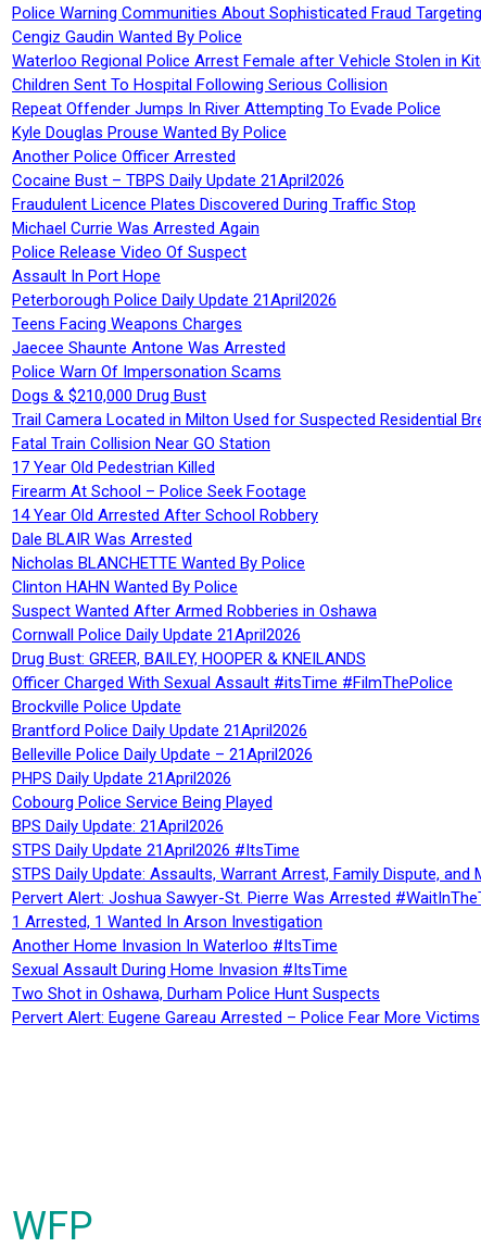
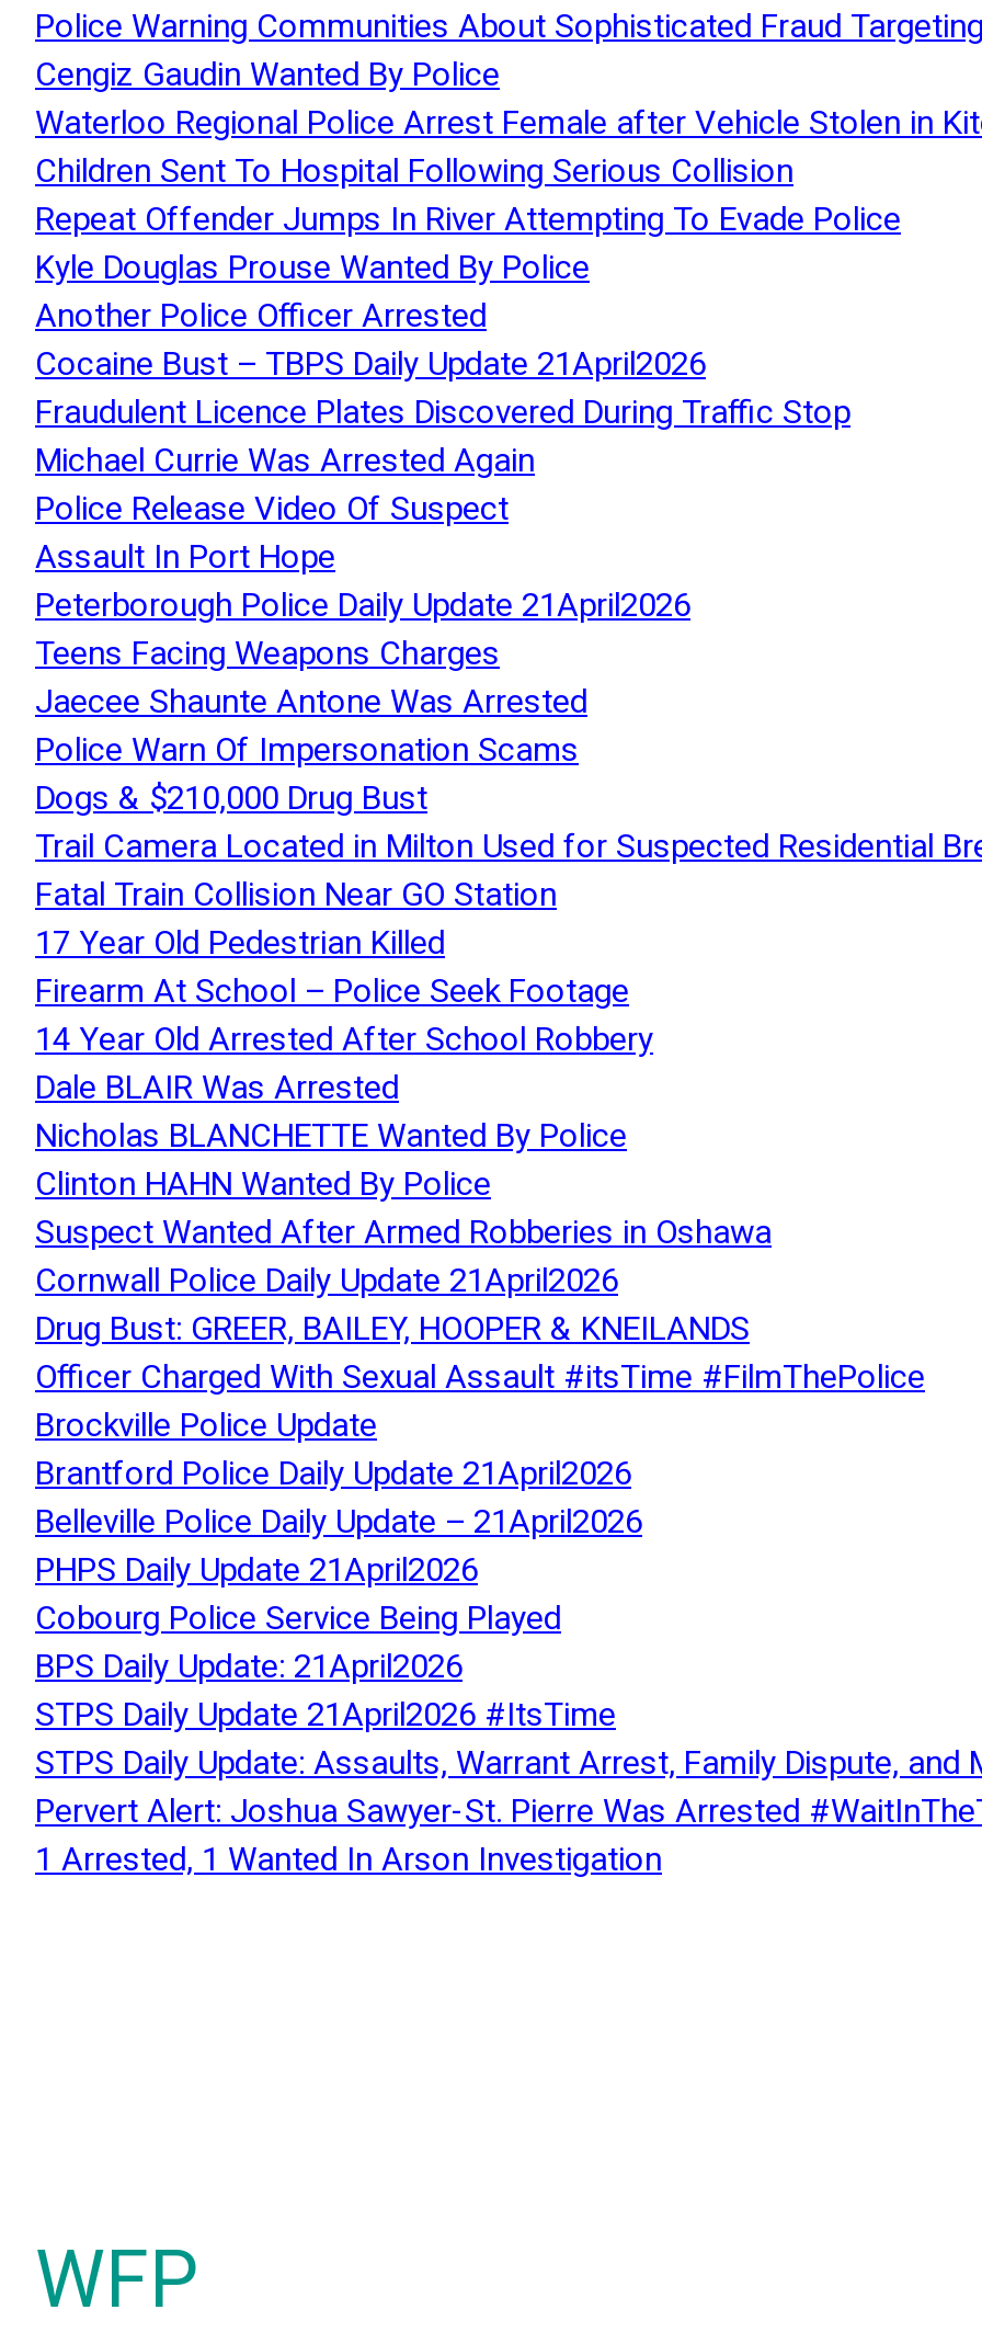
[12,936,480,1028] Another Home Invasion In Waterloo #ItsTime | Sexual Assault During Home Invasion #ItsTime | Two Shot in Oshawa, Durham Police Hunt Suspects | Pervert Alert: Eugene Gareau Arrested – Police Fear More Victims -> none

